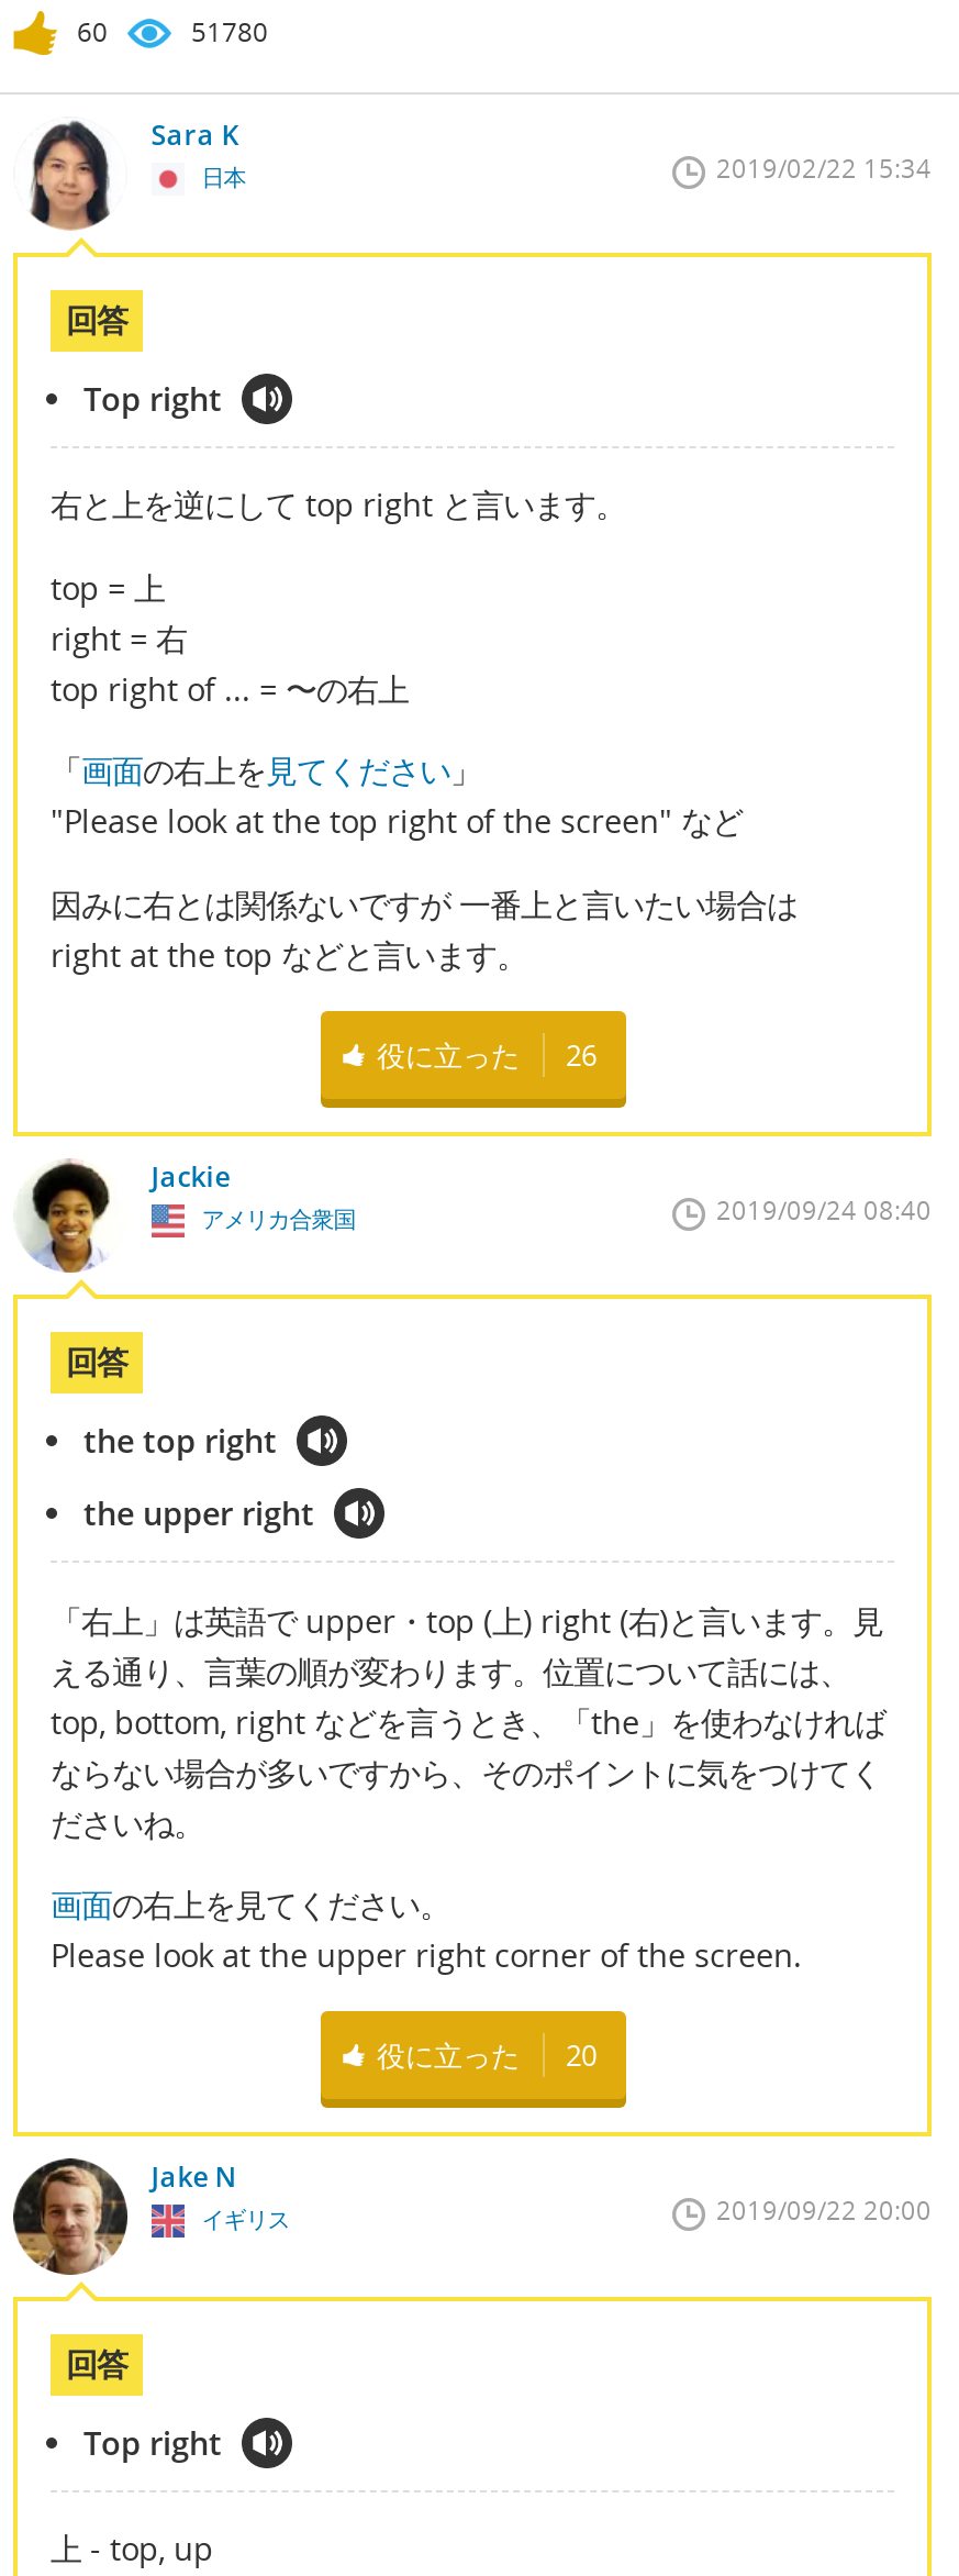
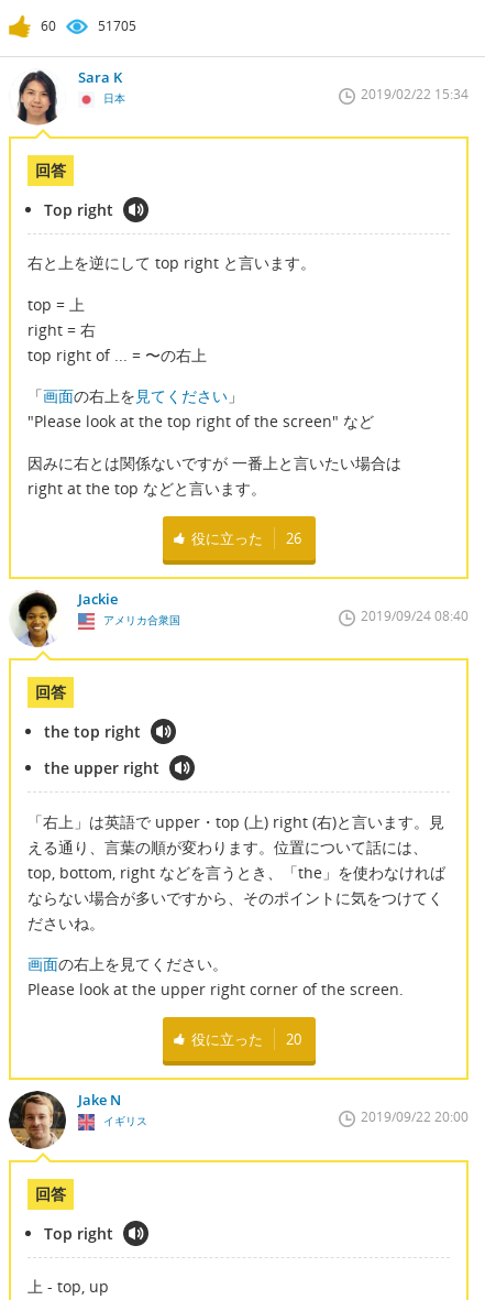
[191,13,268,50] 51780 -> [98,16,136,35] 51705

